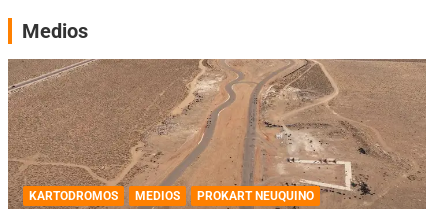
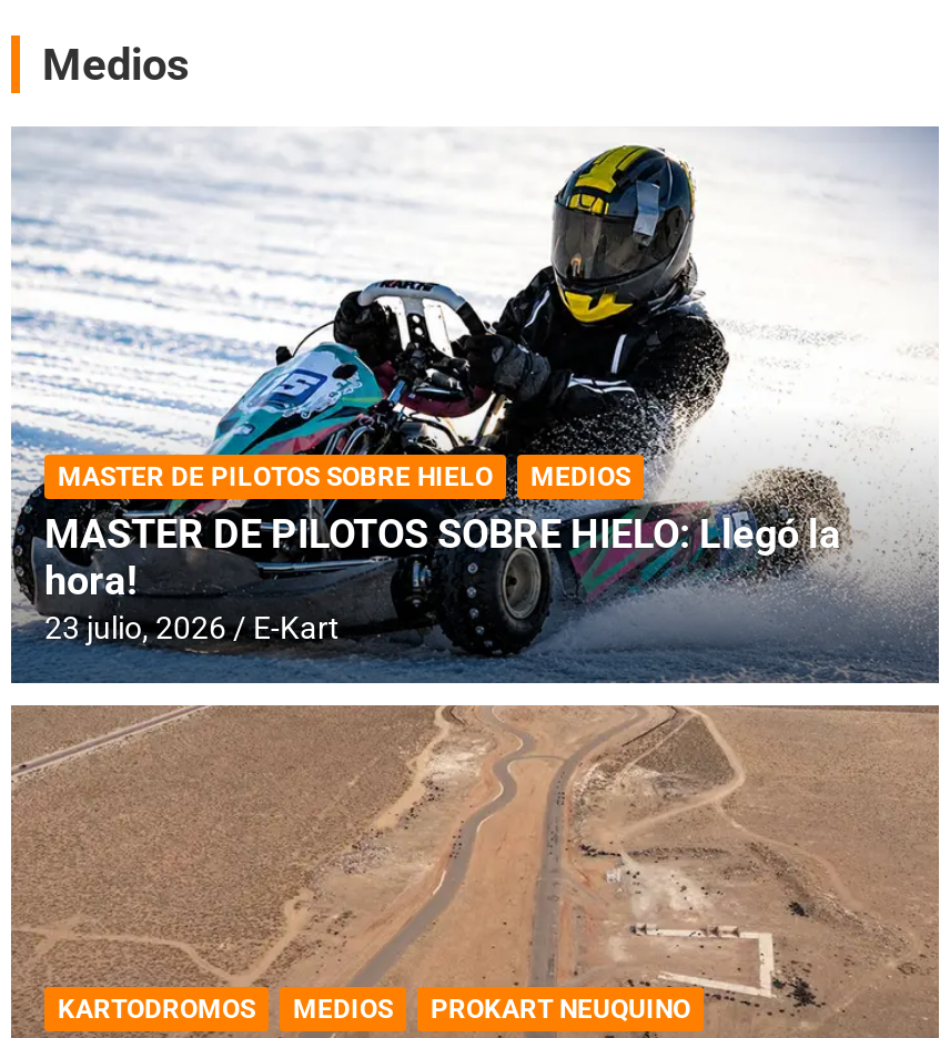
none -> [11,126,939,685] [image] | MASTER DE PILOTOS SOBRE HIELO | MEDIOS | MASTER DE PILOTOS SOBRE HIELO: Llegó la | hora! | 23 julio, 2026 | E-Kart

